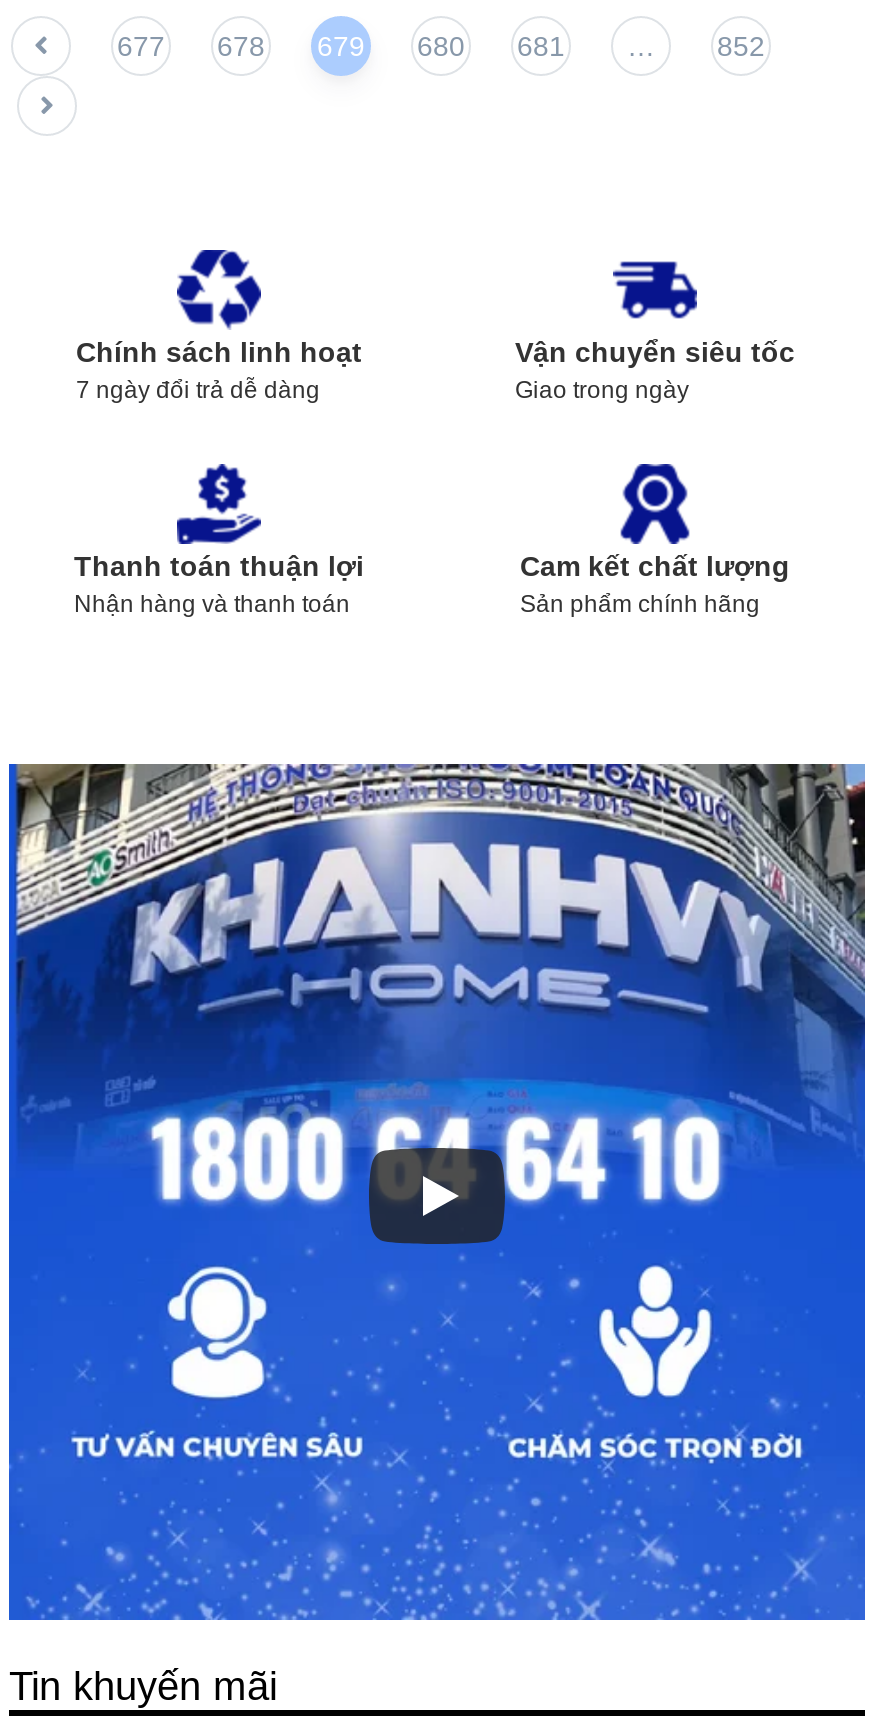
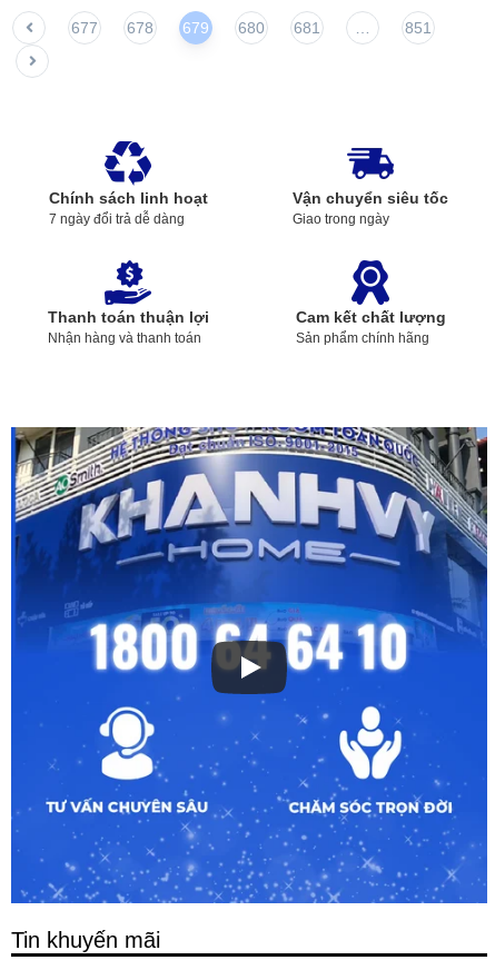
[717,28,765,62] 852 -> [405,18,432,37] 851

